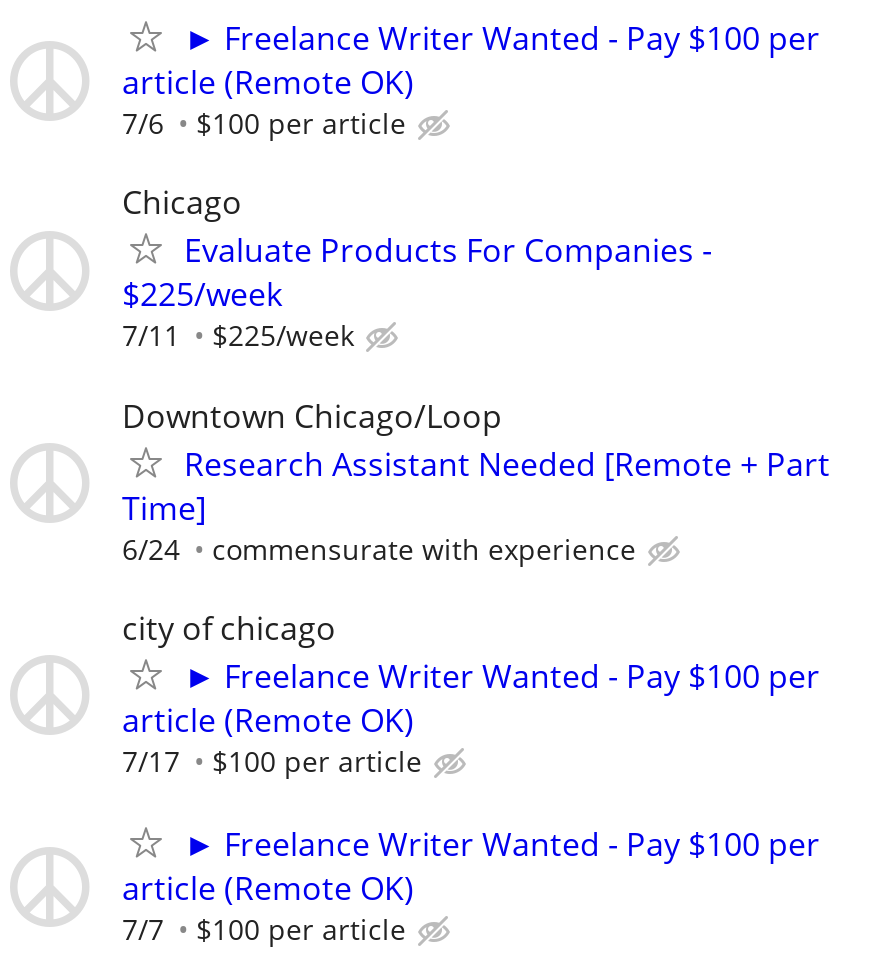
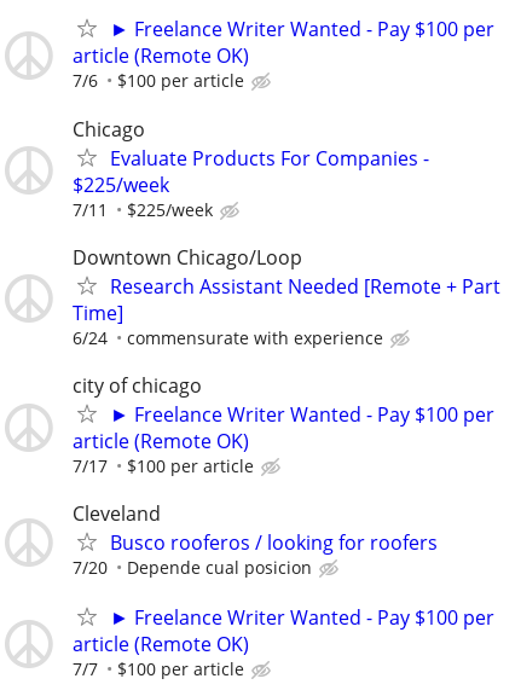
none -> [73,500,438,579] Cleveland | Busco rooferos / looking for roofers | 7/20 | Depende cual posicion

